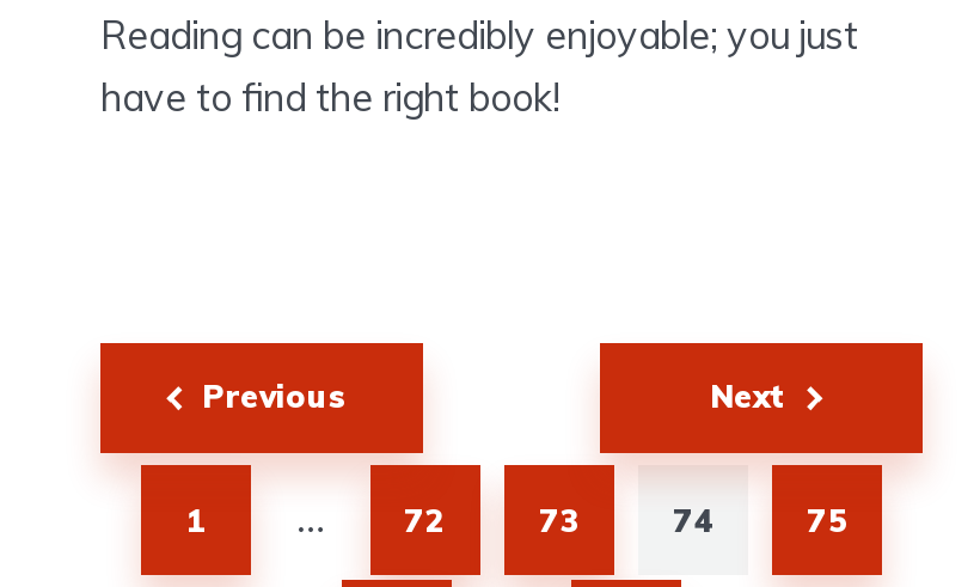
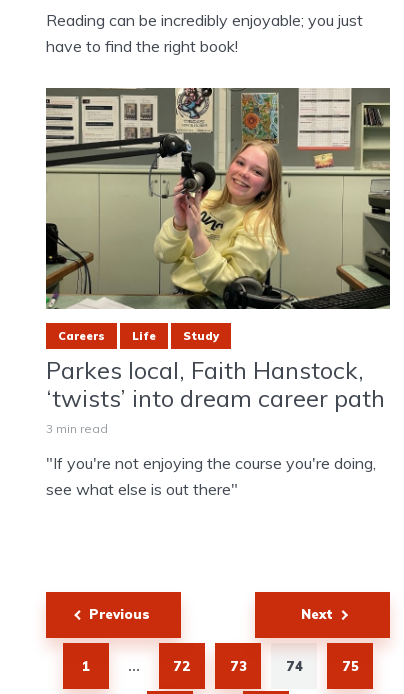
none -> [45,87,391,499] [image] | Careers | Life | Study | Parkes local, Faith Hanstock, | ‘twists’ into dream career path | 3 min read | "If you're not enjoying the course you're doing, | see what else is out there"

